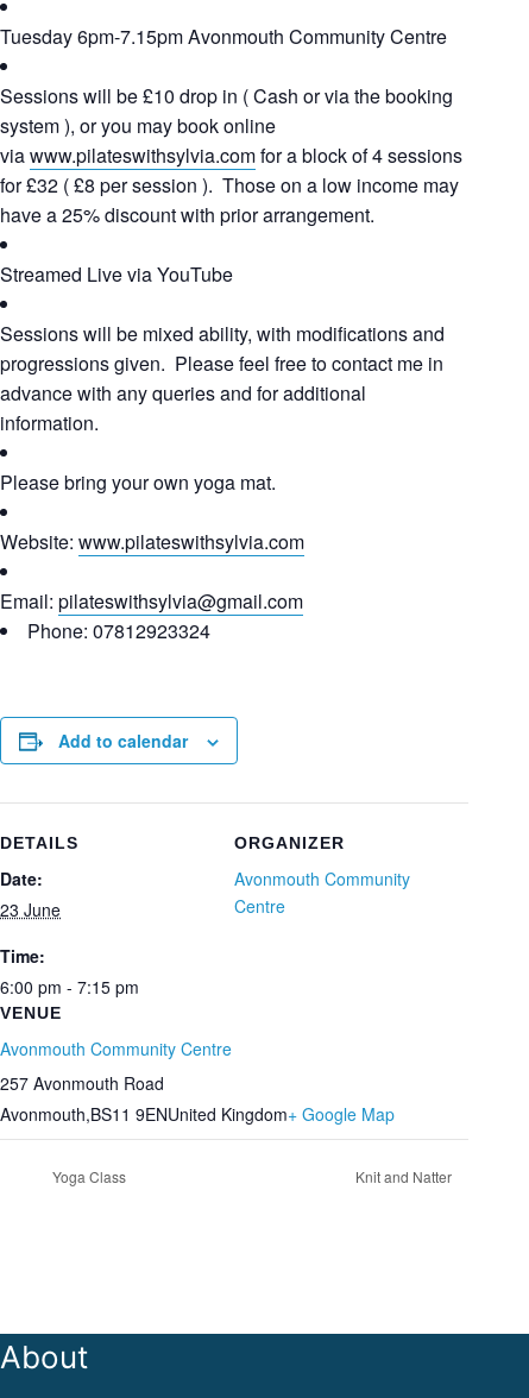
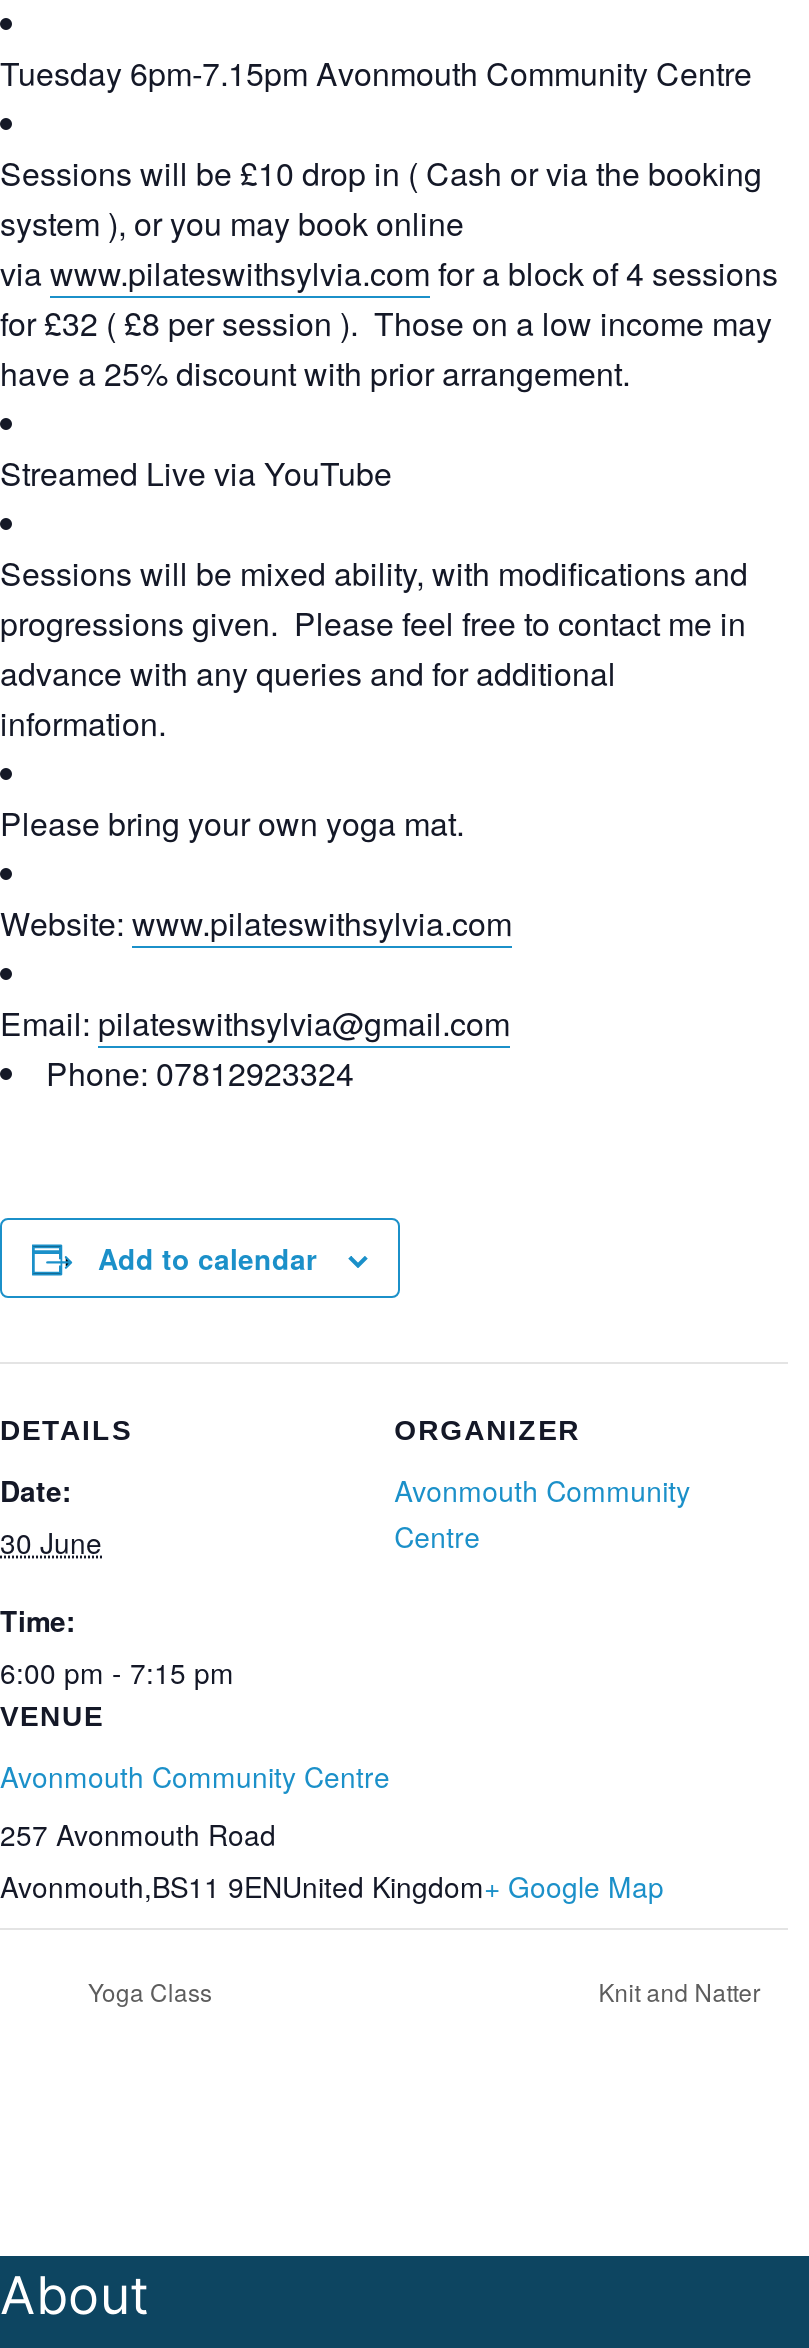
[0,898,61,921] 23 June -> [0,1522,102,1562] 30 June

